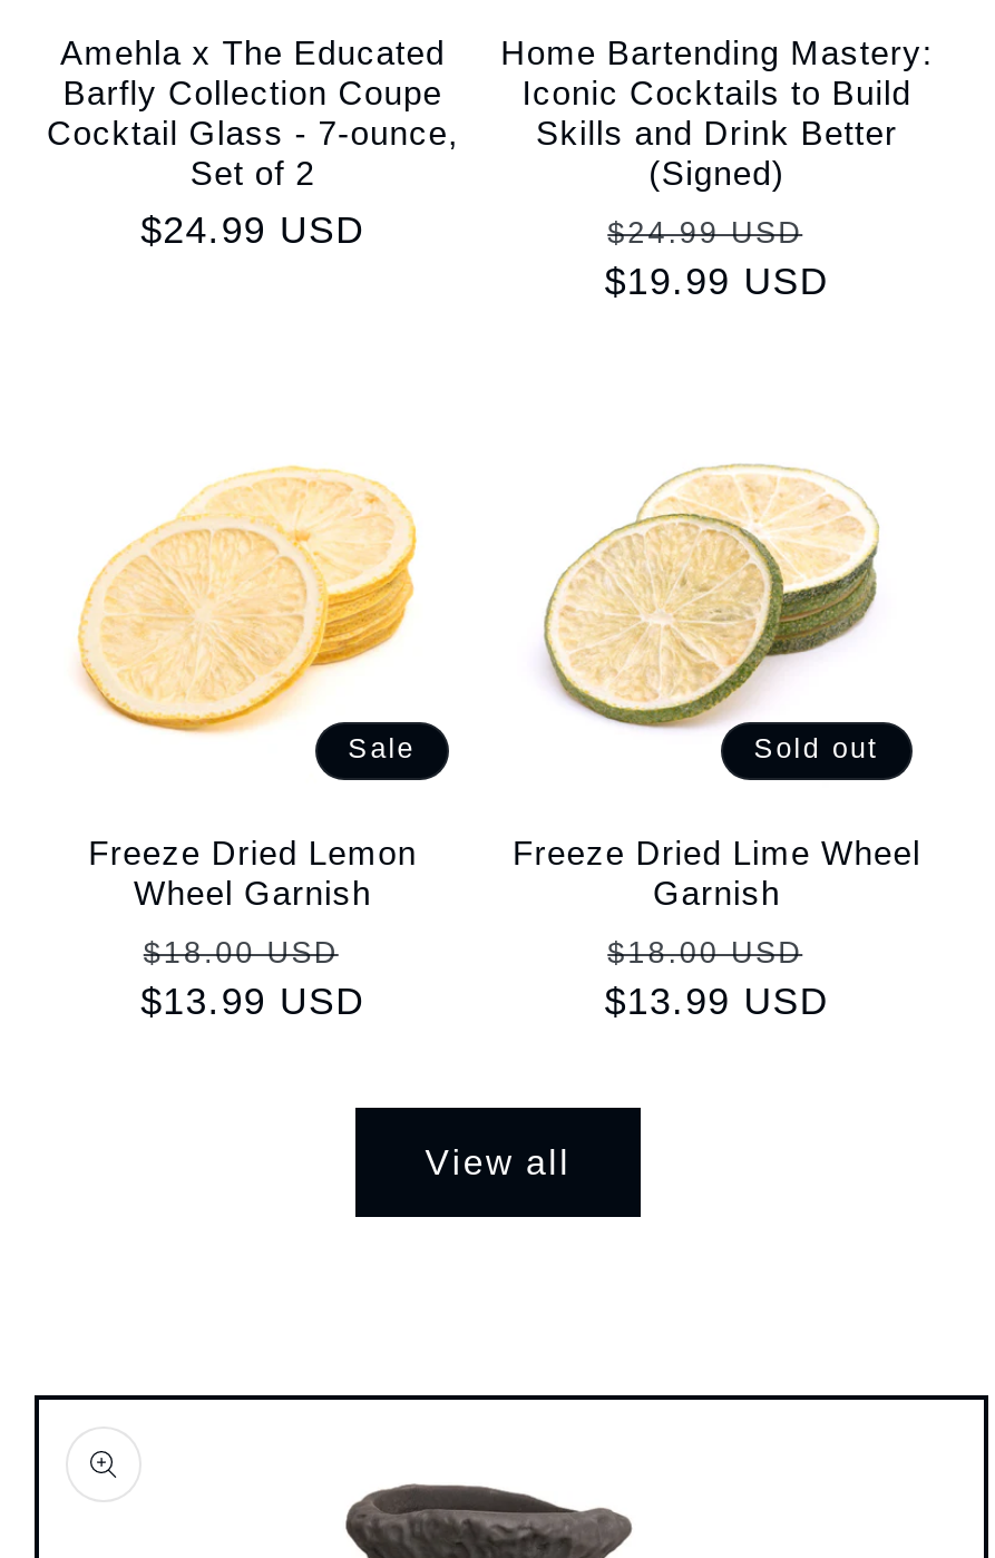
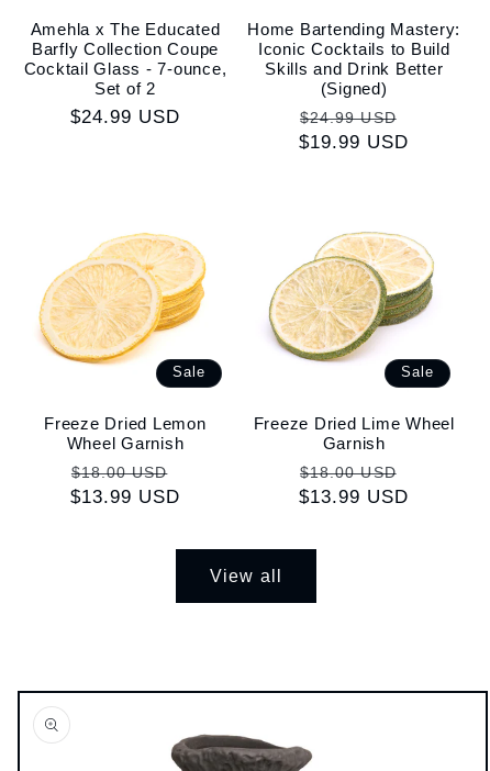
[754,734,879,765] Sold out -> [401,365,434,380] Sale

